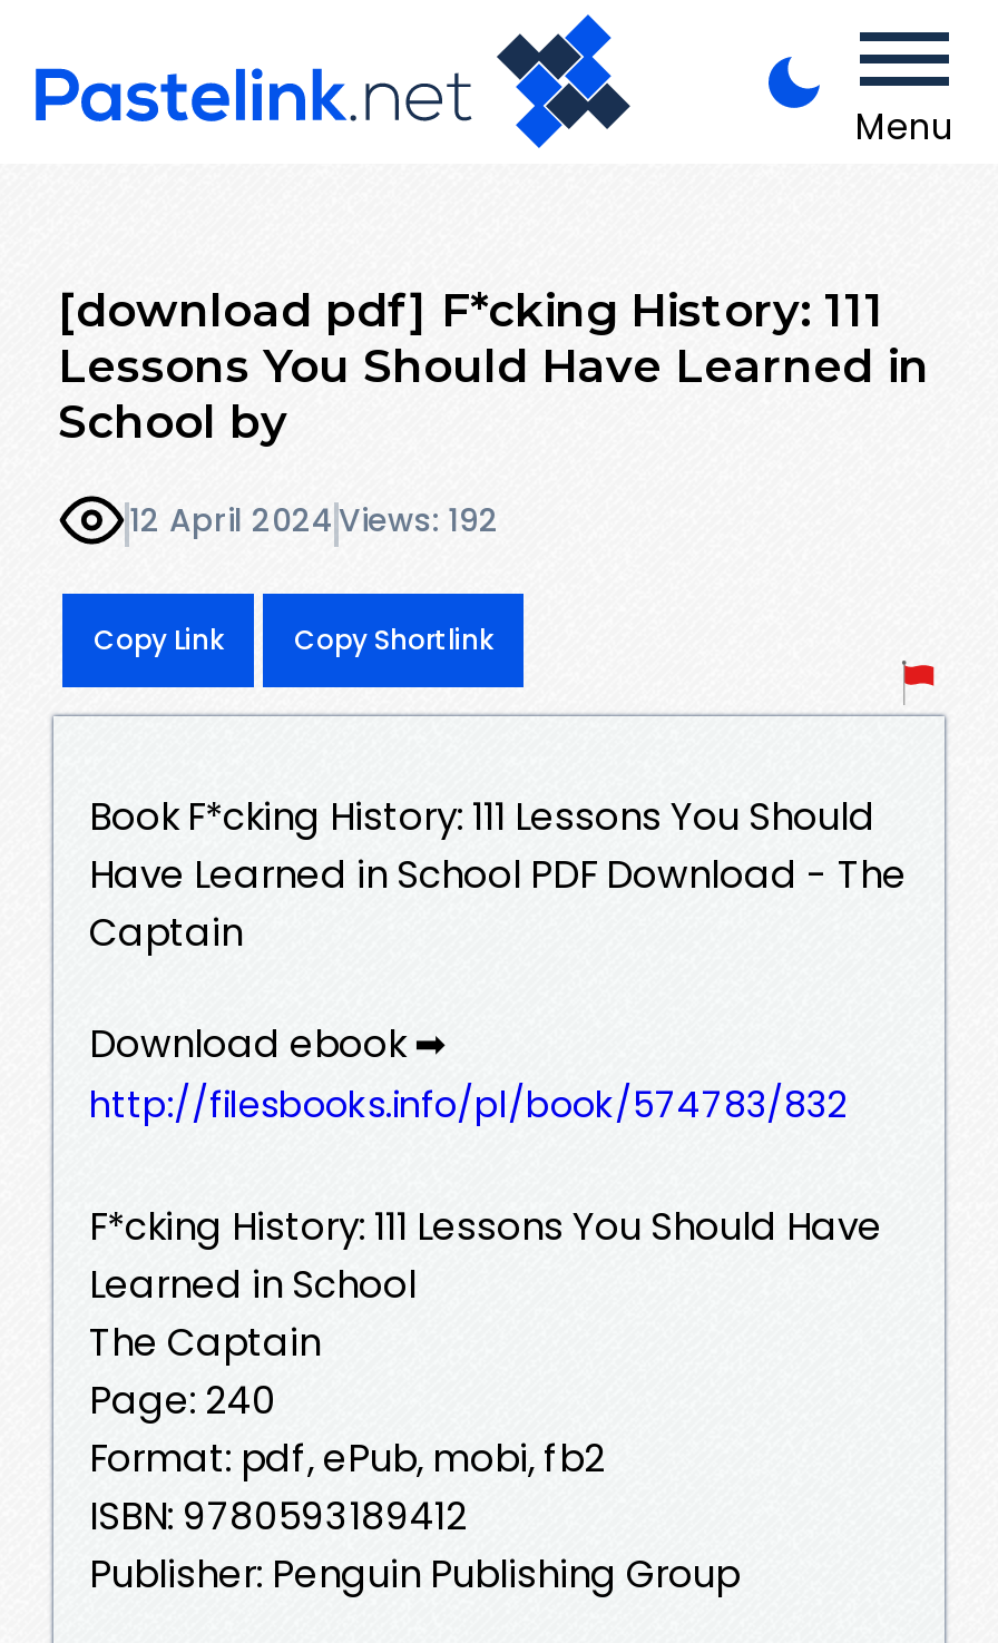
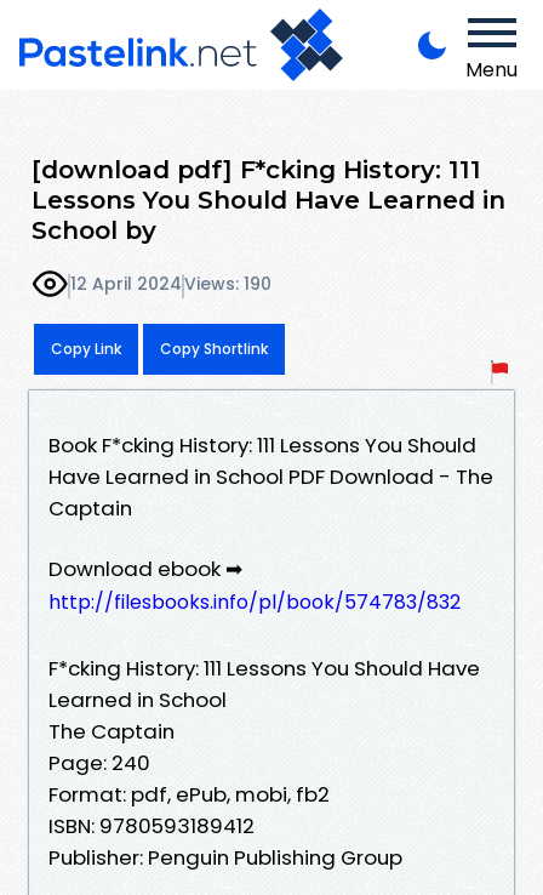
[129,499,499,543] 12 April 2024 Views: 192 -> [70,272,271,296] 12 April 2024 Views: 190

